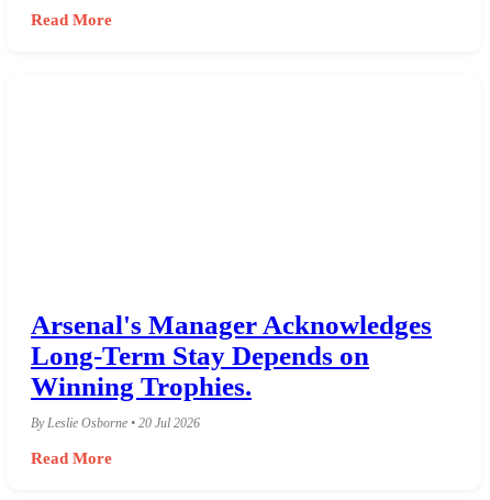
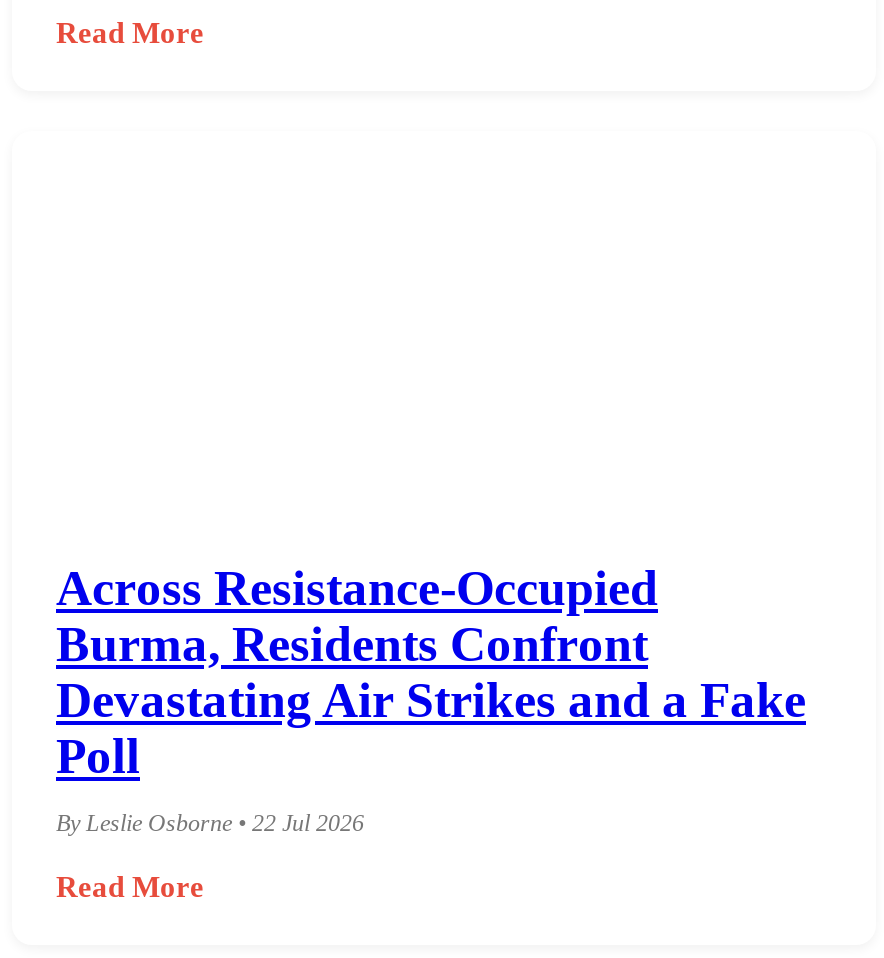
[31,309,432,401] Arsenal's Manager Acknowledges | Long-Term Stay Depends on | Winning Trophies. -> [56,560,806,782] Across Resistance-Occupied | Burma, Residents Confront | Devastating Air Strikes and a Fake | Poll
[31,415,200,430] By Leslie Osborne • 20 Jul 2026 -> [56,808,364,836] By Leslie Osborne • 22 Jul 2026

